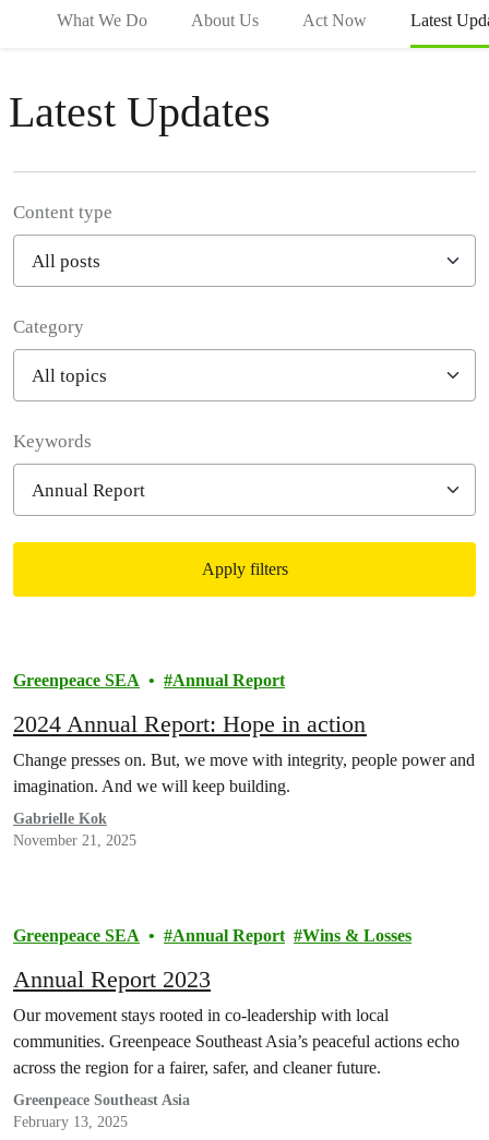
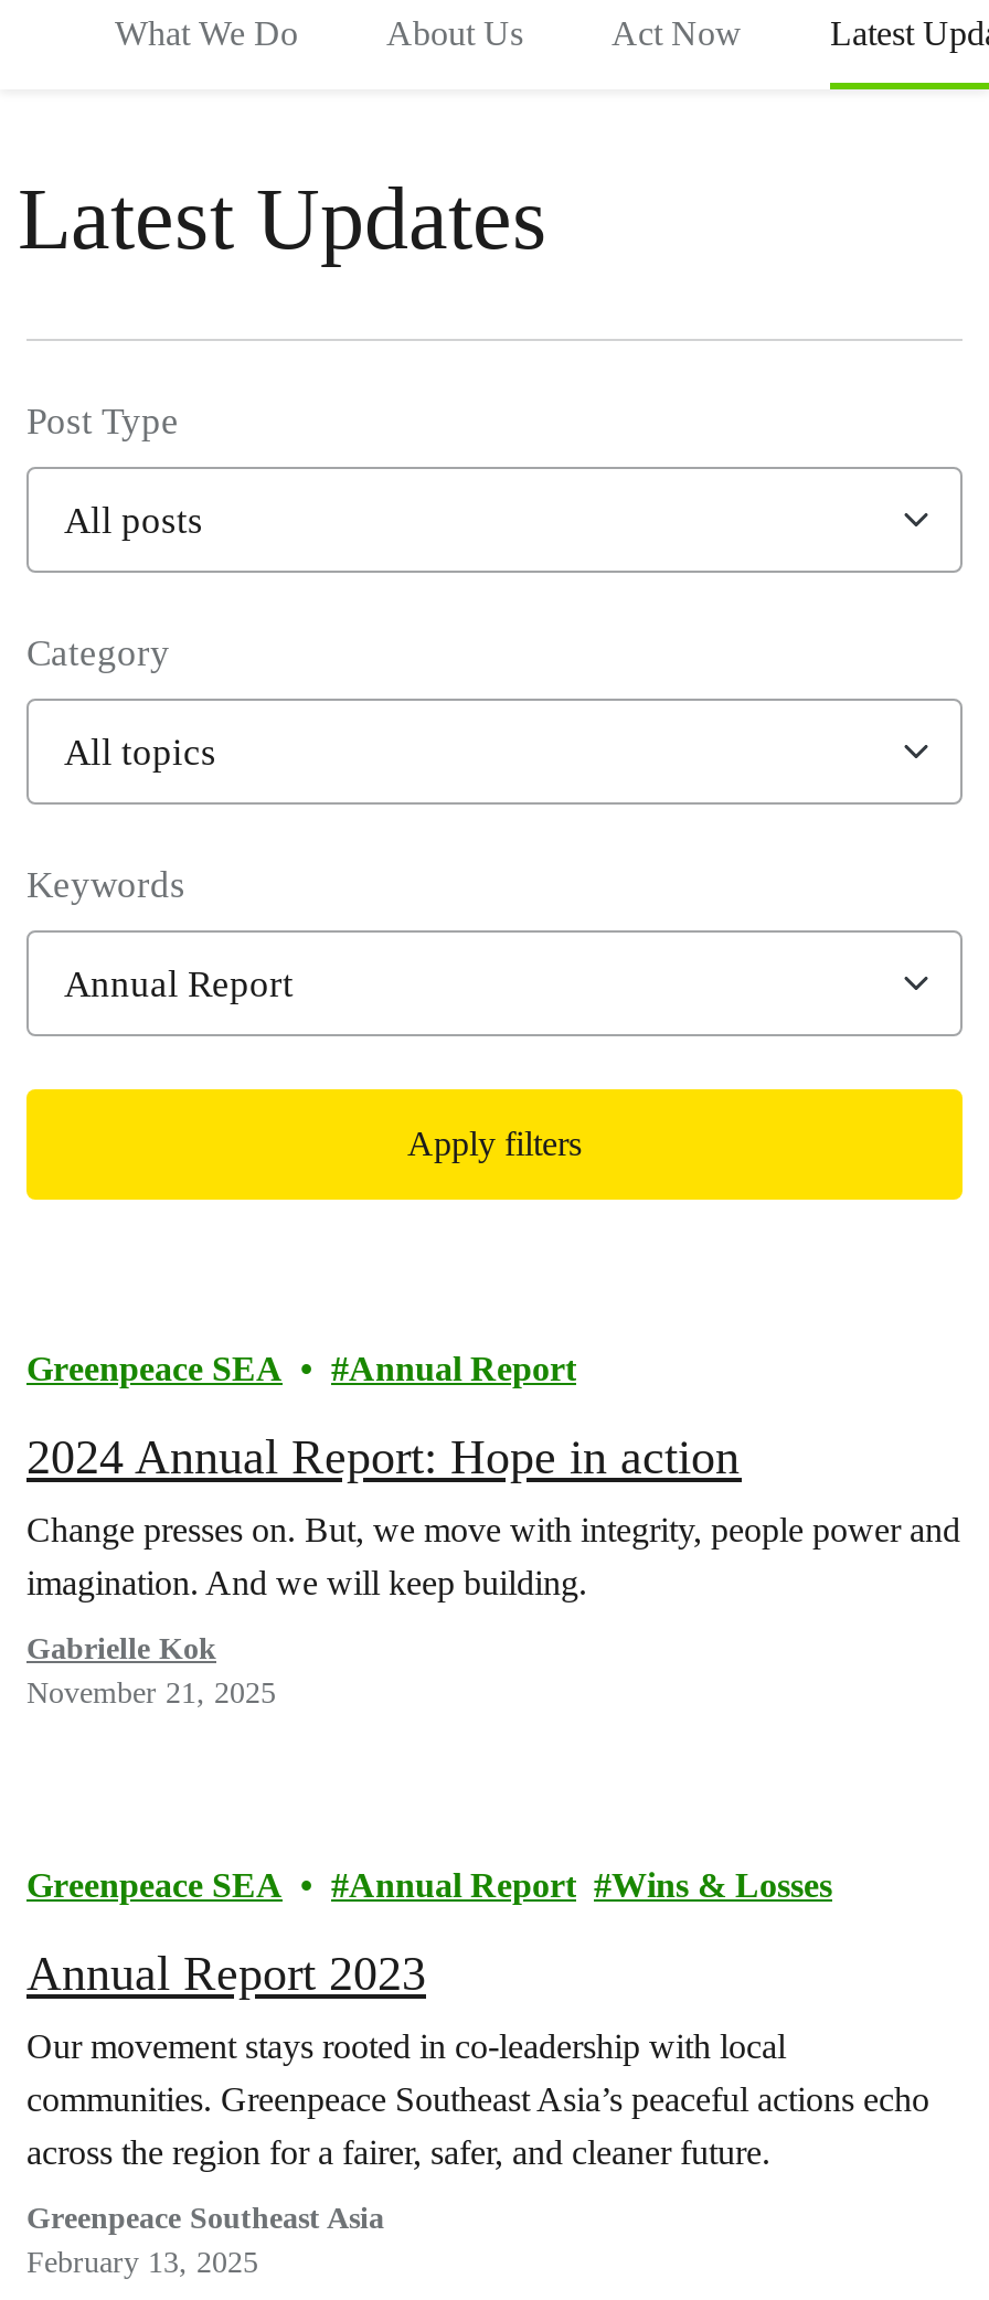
[13,202,112,223] Content type -> [26,401,179,443] Post Type

